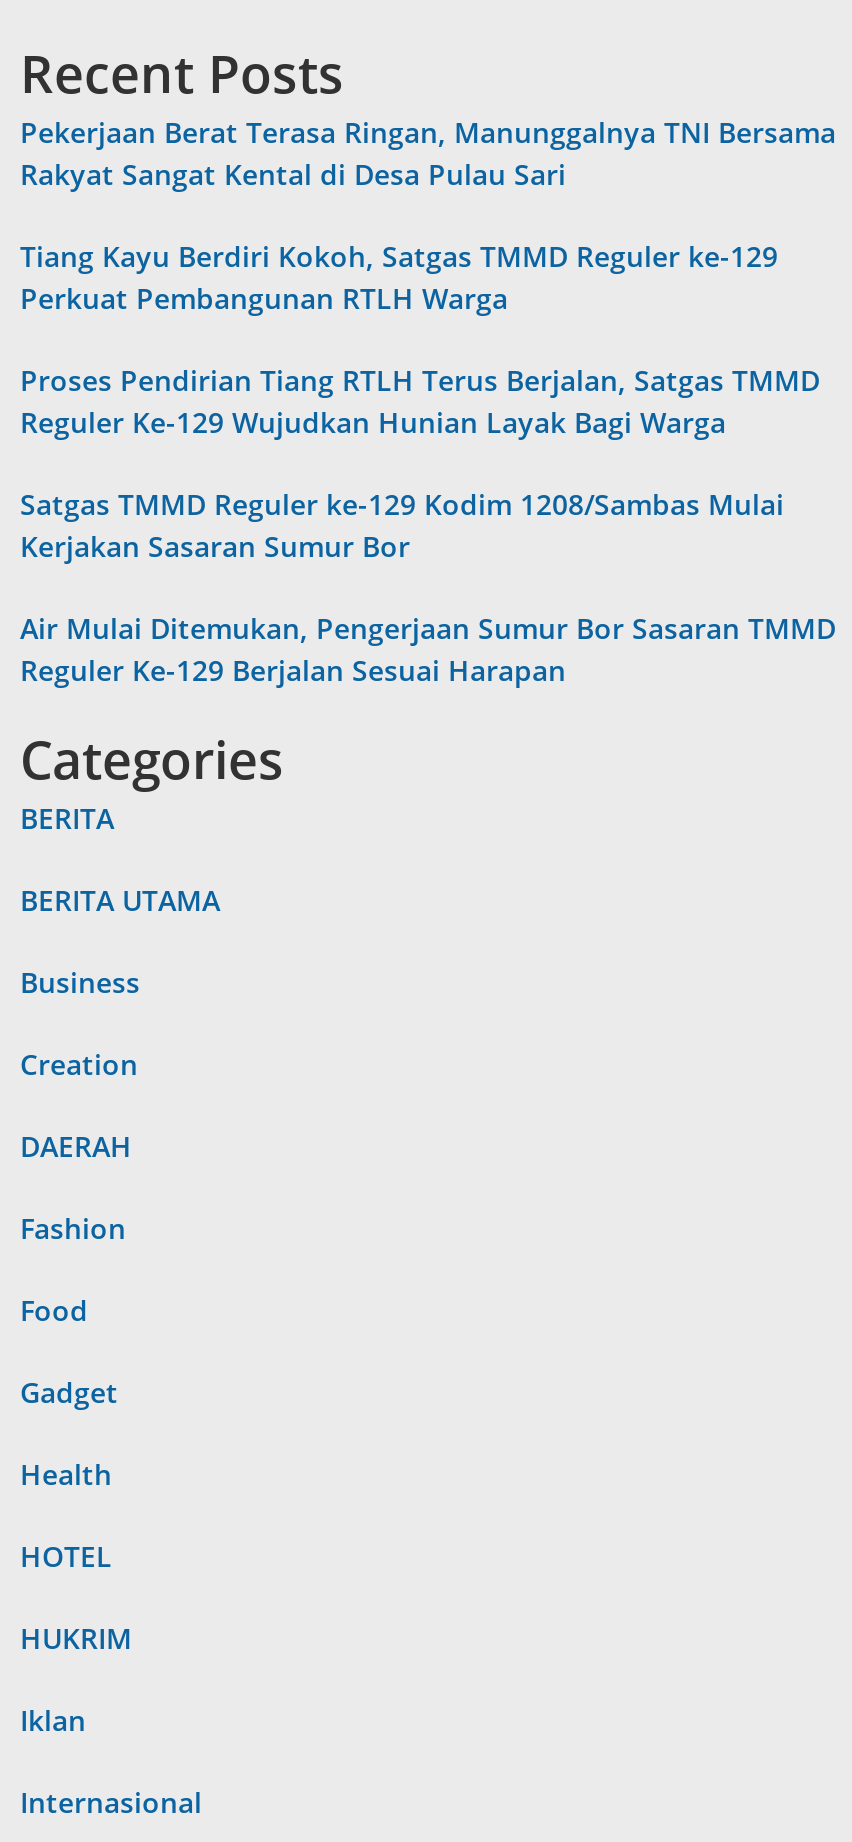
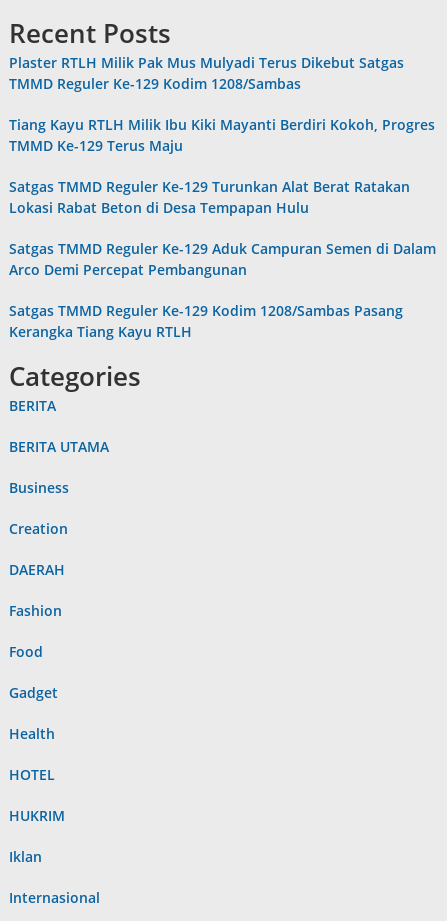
[20,114,836,194] Pekerjaan Berat Terasa Ringan, Manunggalnya TNI Bersama | Rakyat Sangat Kental di Desa Pulau Sari -> [9,53,404,93] Plaster RTLH Milik Pak Mus Mulyadi Terus Dikebut Satgas | TMMD Reguler Ke-129 Kodim 1208/Sambas
[20,238,778,318] Tiang Kayu Berdiri Kokoh, Satgas TMMD Reguler ke-129 | Perkuat Pembangunan RTLH Warga -> [9,115,435,155] Tiang Kayu RTLH Milik Ibu Kiki Mayanti Berdiri Kokoh, Progres | TMMD Ke-129 Terus Maju
[20,362,820,442] Proses Pendirian Tiang RTLH Terus Berjalan, Satgas TMMD | Reguler Ke-129 Wujudkan Hunian Layak Bagi Warga -> [9,177,410,217] Satgas TMMD Reguler Ke-129 Turunkan Alat Berat Ratakan | Lokasi Rabat Beton di Desa Tempapan Hulu
[20,486,784,566] Satgas TMMD Reguler ke-129 Kodim 1208/Sambas Mulai | Kerjakan Sasaran Sumur Bor -> [9,239,436,279] Satgas TMMD Reguler Ke-129 Aduk Campuran Semen di Dalam | Arco Demi Percepat Pembangunan
[20,610,836,690] Air Mulai Ditemukan, Pengerjaan Sumur Bor Sasaran TMMD | Reguler Ke-129 Berjalan Sesuai Harapan -> [9,301,403,341] Satgas TMMD Reguler Ke-129 Kodim 1208/Sambas Pasang | Kerangka Tiang Kayu RTLH

